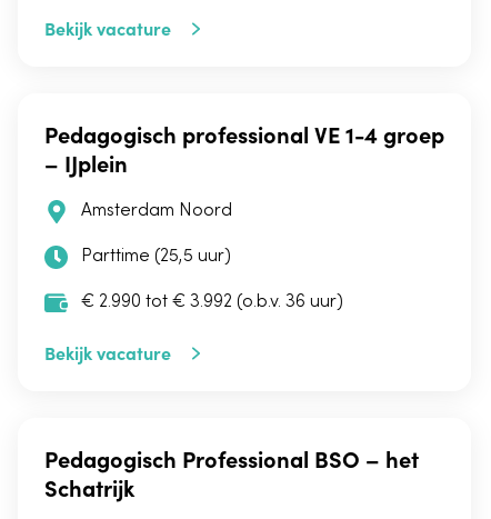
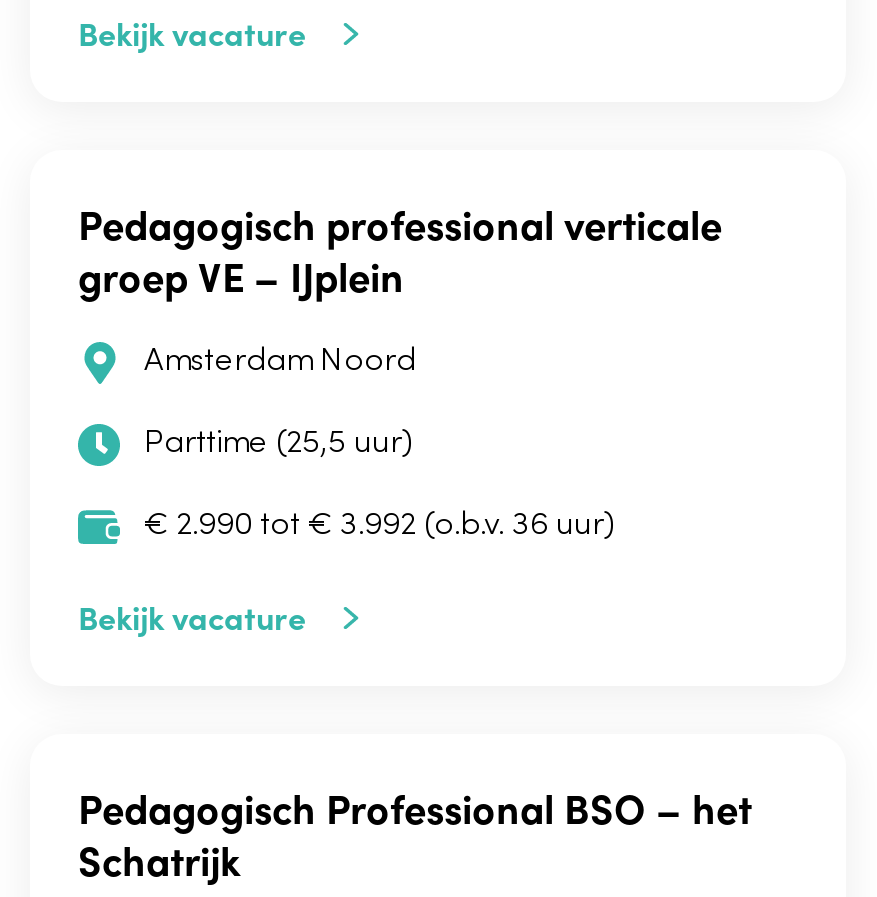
[44,119,444,178] Pedagogisch professional VE 1-4 groep | – IJplein -> [78,196,722,302] Pedagogisch professional verticale | groep VE – IJplein

